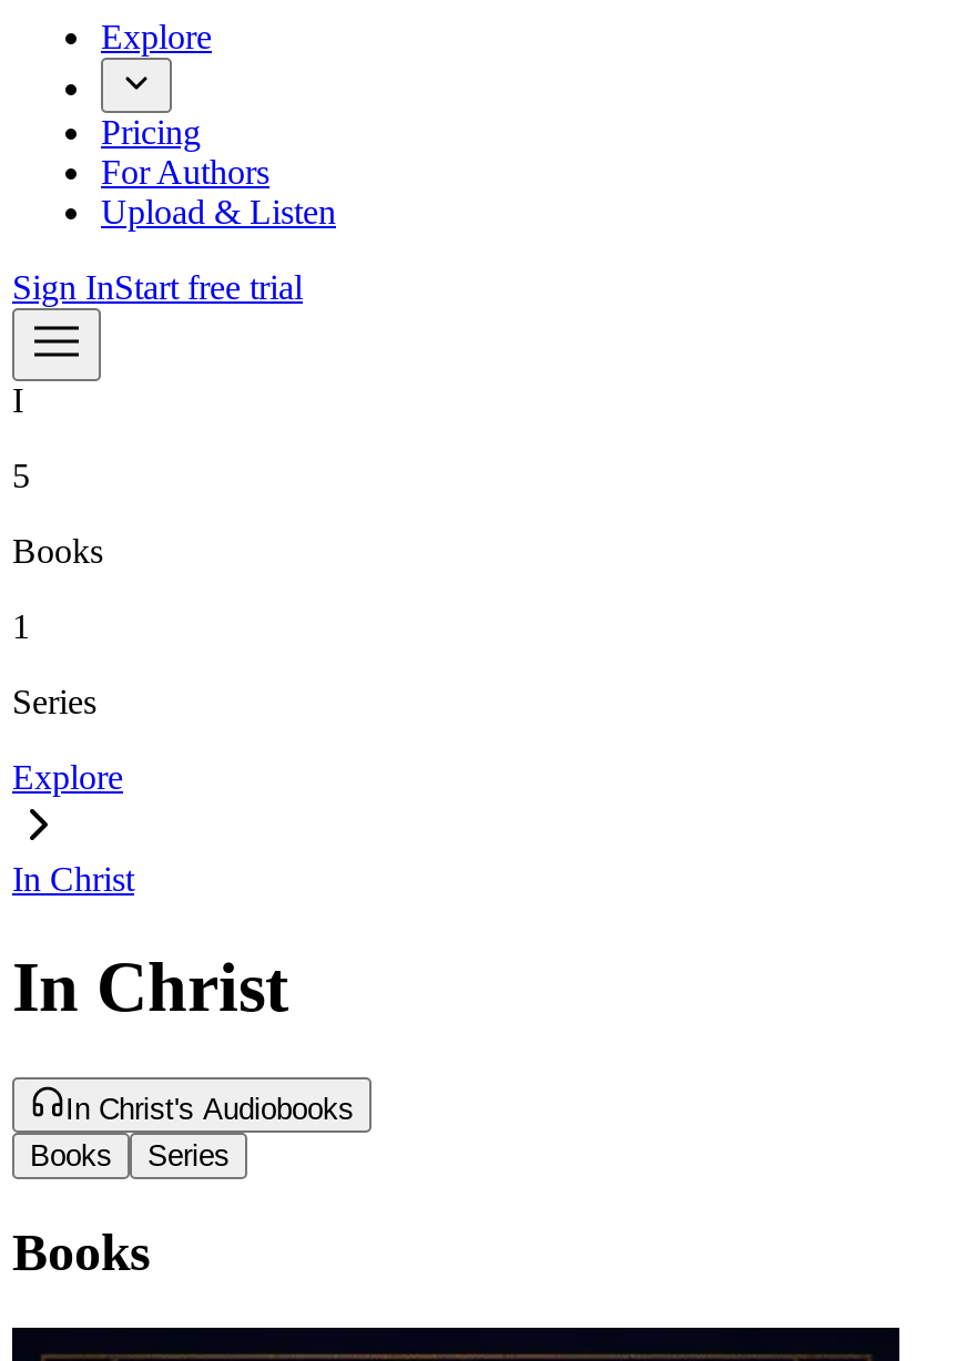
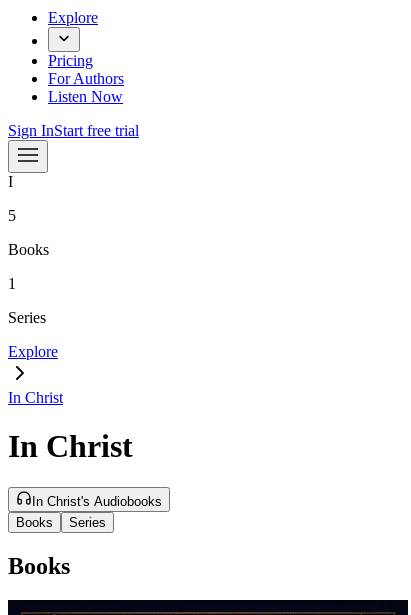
[101,193,336,231] Upload & Listen -> [48,88,123,105] Listen Now

